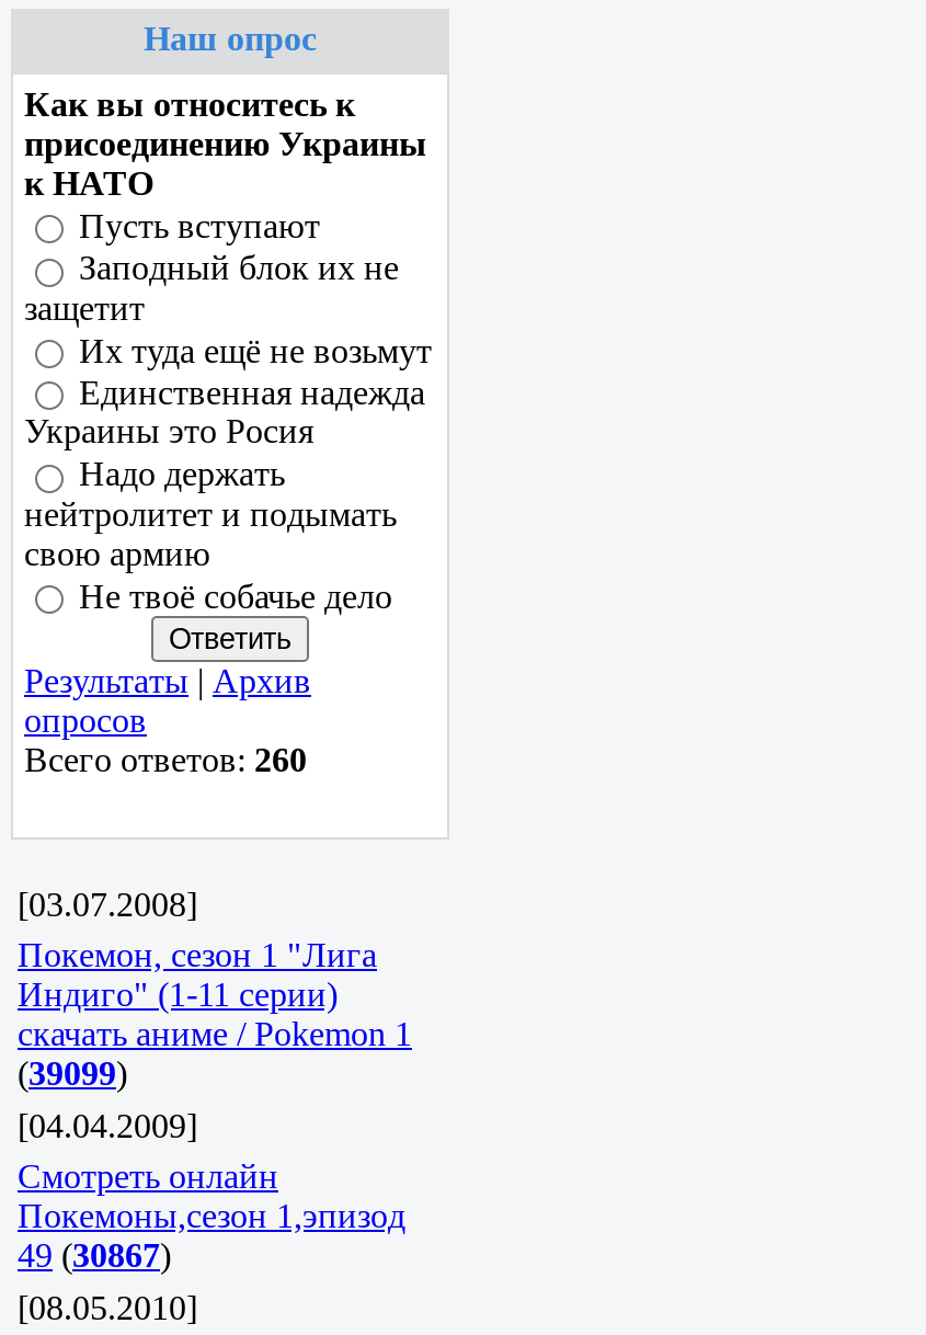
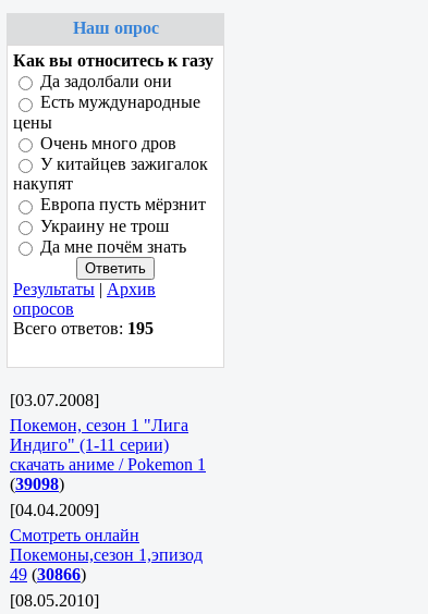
[24,85,432,614] Как вы относитесь к | присоединению Украины | к НАТО | Пусть вступают | Заподный блок их не | защетит | Их туда ещё не возьмут | Единственная надежда | Украины это Росия | Надо держать | нейтролитет и подымать | свою армию | Не твоё собачье дело -> [13,51,213,256] Как вы относитесь к газу | Да задолбали они | Есть муждународные | цены | Очень много дров | У китайцев зажигалок | накупят | Европа пусть мёрзнит | Украину не трош | Да мне почём знать
[24,741,307,778] Всего ответов: 260 -> [13,319,154,338] Всего ответов: 195
[18,1054,127,1092] (39099) -> [10,475,64,493] (39098)
[18,1236,171,1274] 49 (30867) -> [10,565,86,584] 49 (30866)

